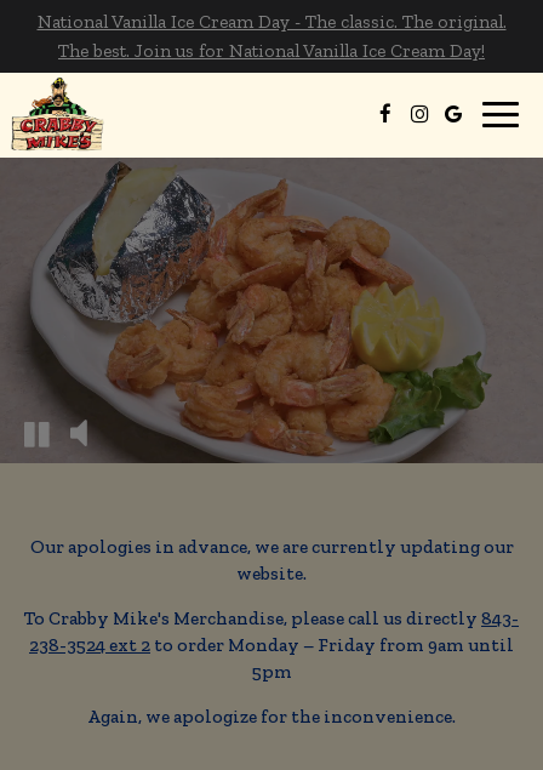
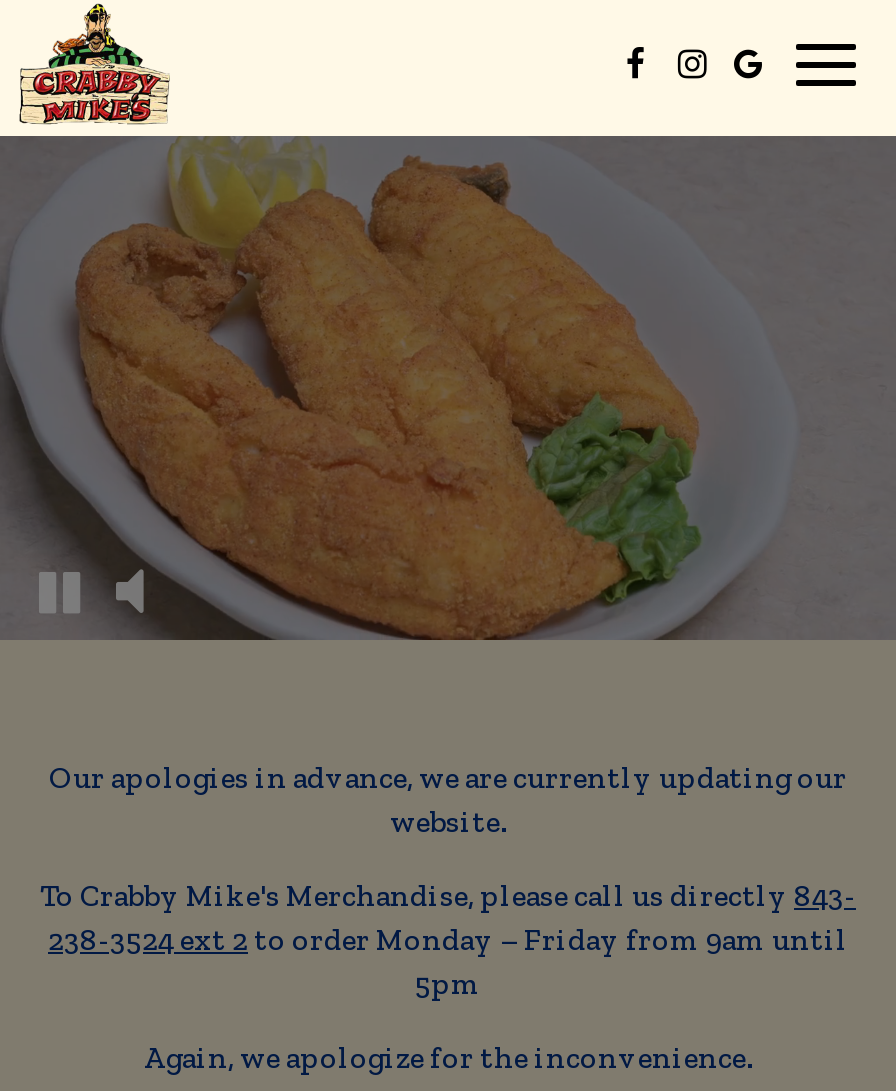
[37,9,506,61] National Vanilla Ice Cream Day - The classic. The original. | The best. Join us for National Vanilla Ice Cream Day! -> none
[4,161,492,463] [image] -> [6,144,808,640] [image]

